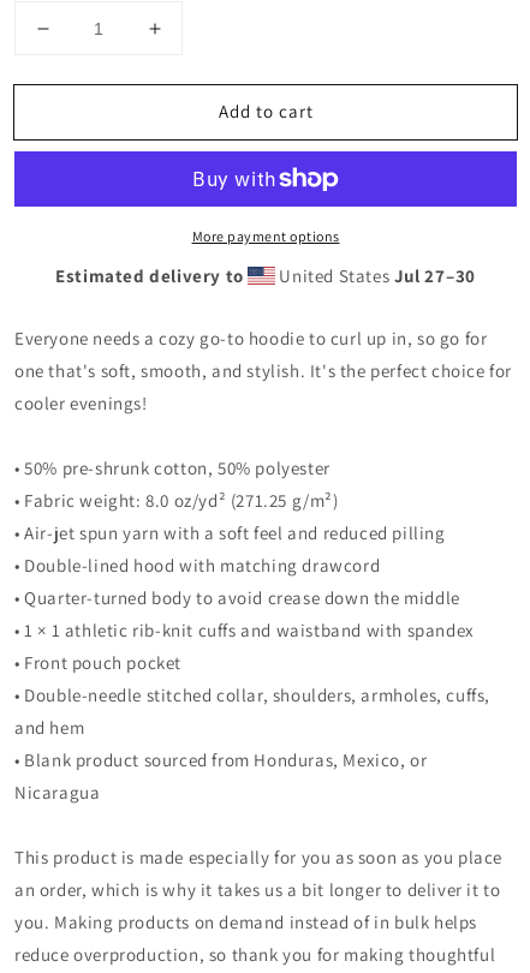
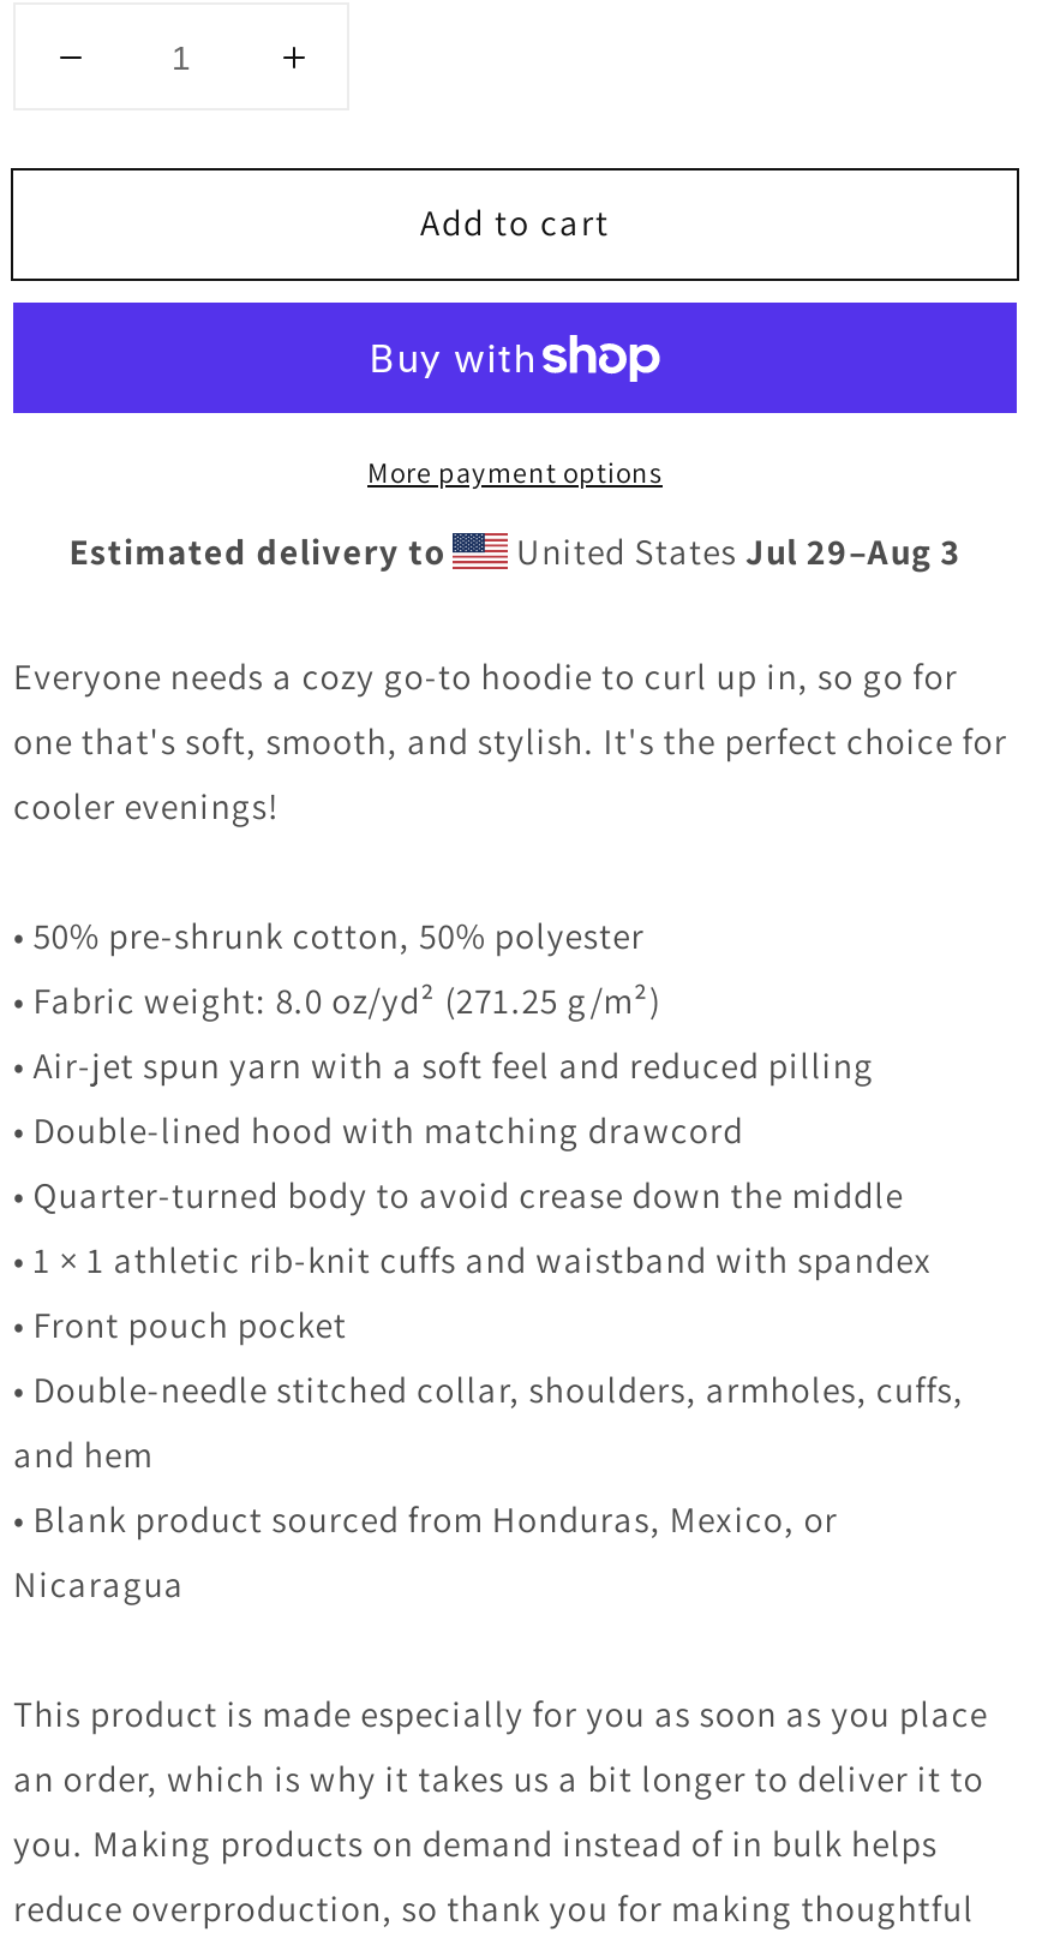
[275,264,476,287] United States Jul 27–30 -> [508,528,961,574] United States Jul 29–Aug 3

